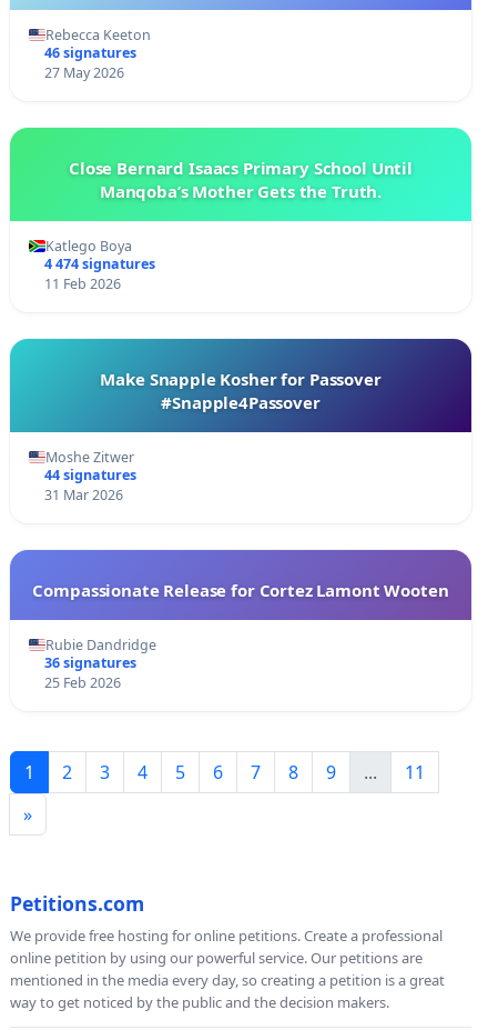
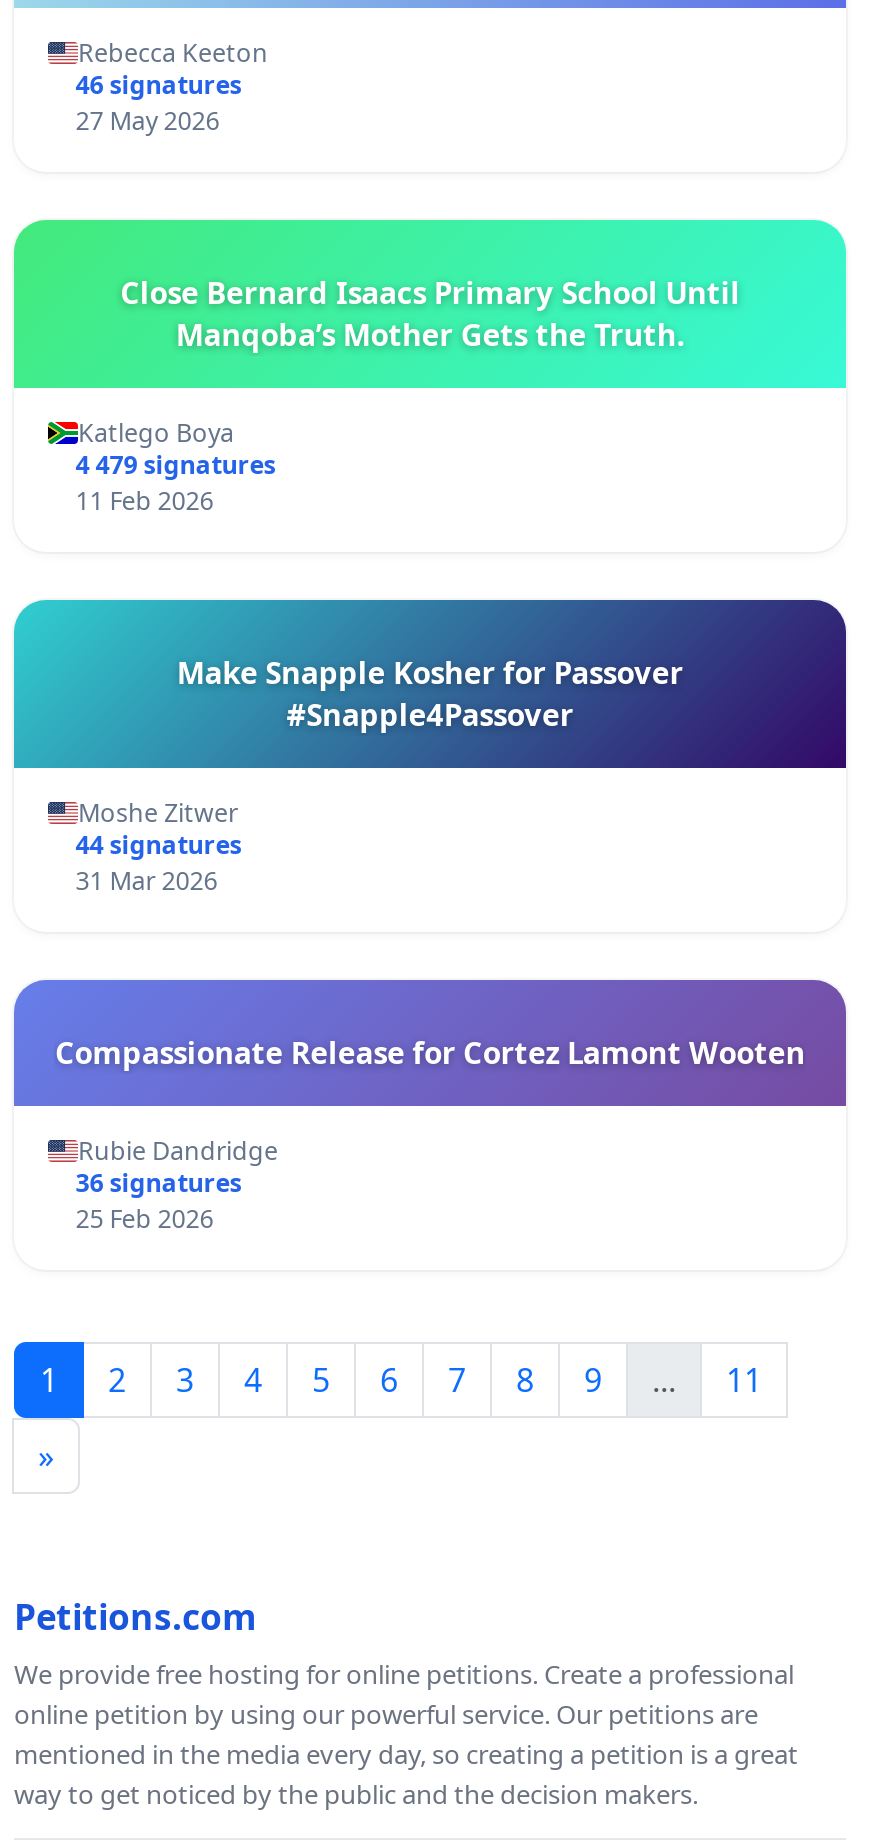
[44,254,155,273] 4 474 signatures -> [76,447,276,481] 4 479 signatures

